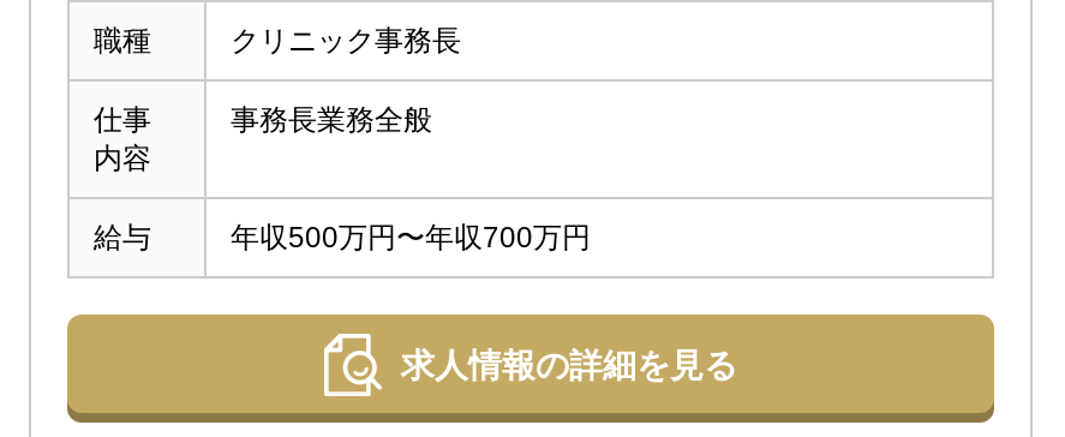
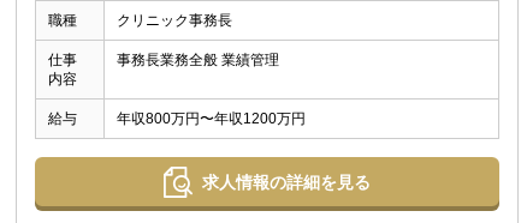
[231,103,432,137] 事務長業務全般 -> [117,52,279,68] 事務長業務全般 業績管理
[231,221,591,255] 年収500万円〜年収700万円 -> [117,110,306,127] 年収800万円〜年収1200万円

